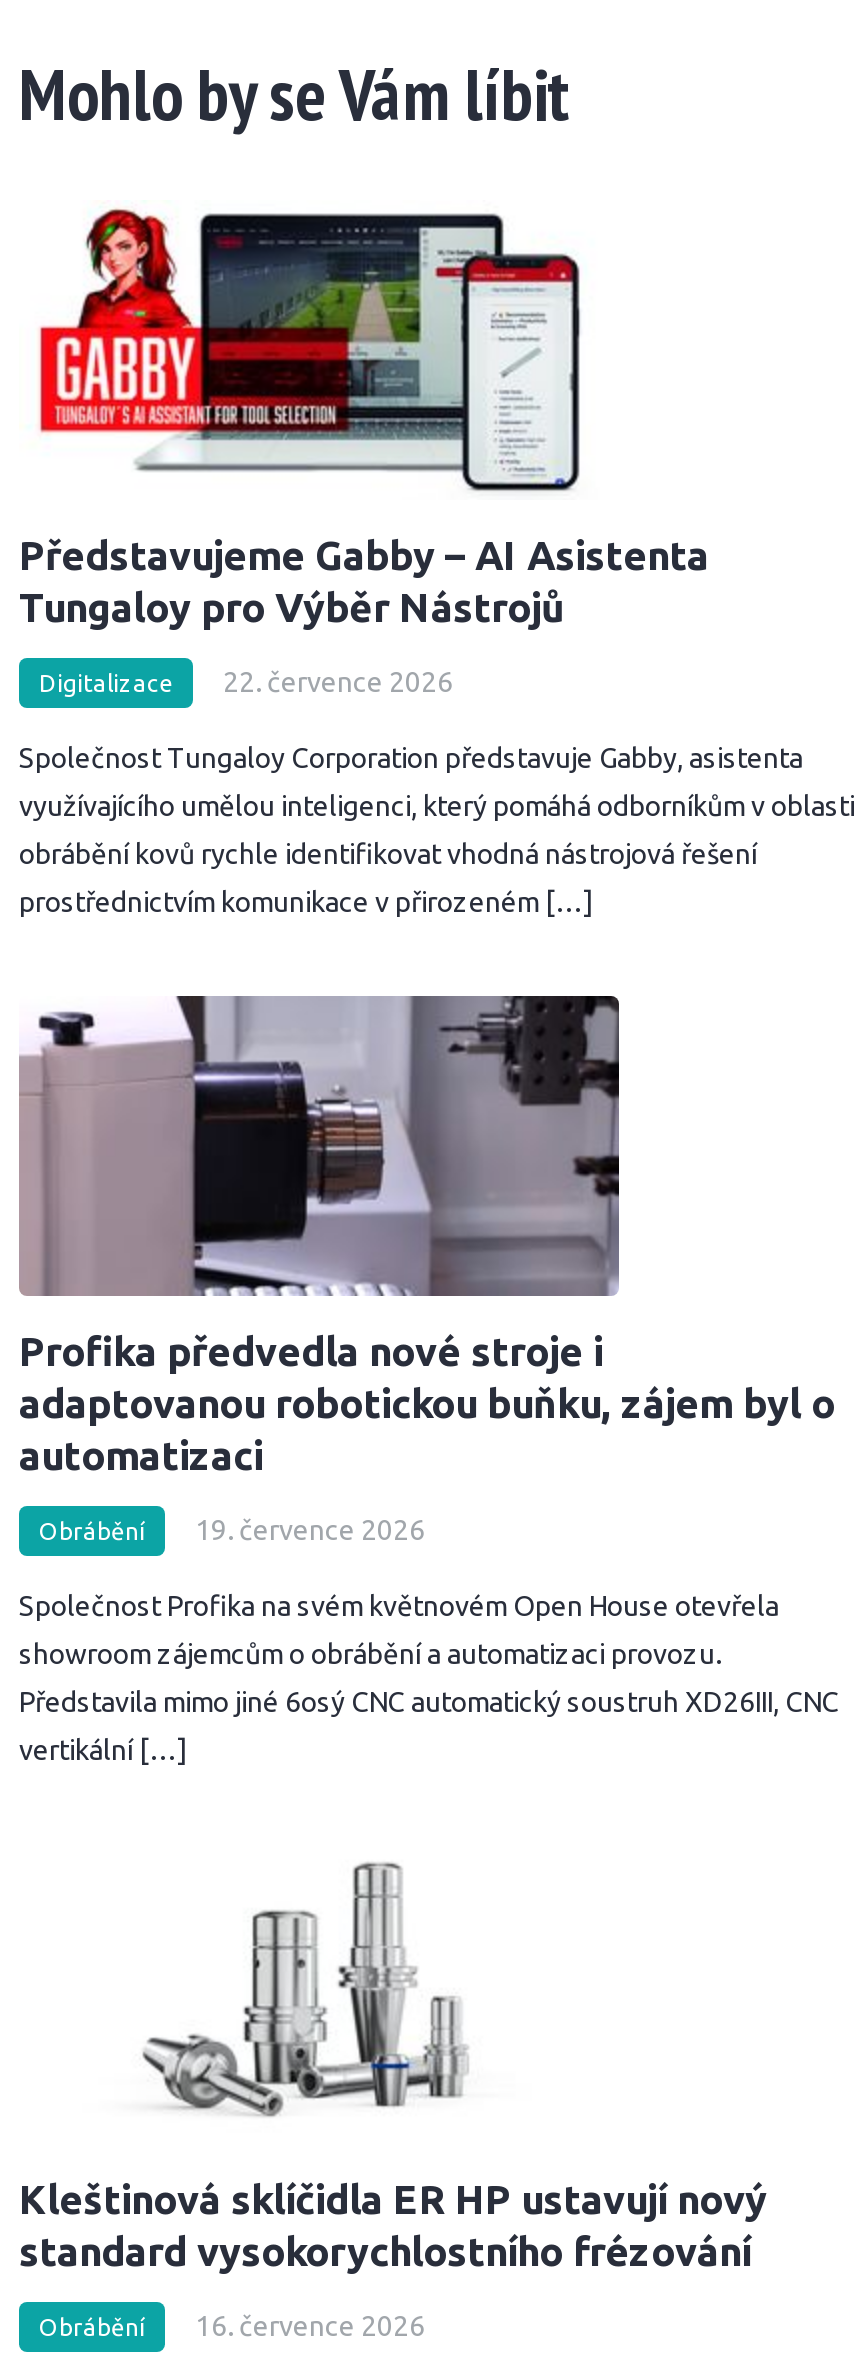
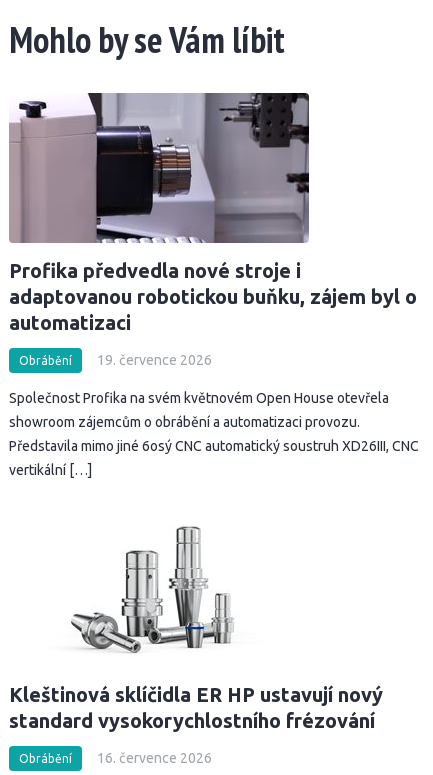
[19,207,855,918] [image] | Představujeme Gabby – AI Asistenta | Tungaloy pro Výběr Nástrojů | Digitalizace | 22. července 2026 | Společnost Tungaloy Corporation představuje Gabby, asistenta | využívajícího umělou inteligenci, který pomáhá odborníkům v oblasti | obrábění kovů rychle identifikovat vhodná nástrojová řešení | prostřednictvím komunikace v přirozeném […] -> none

